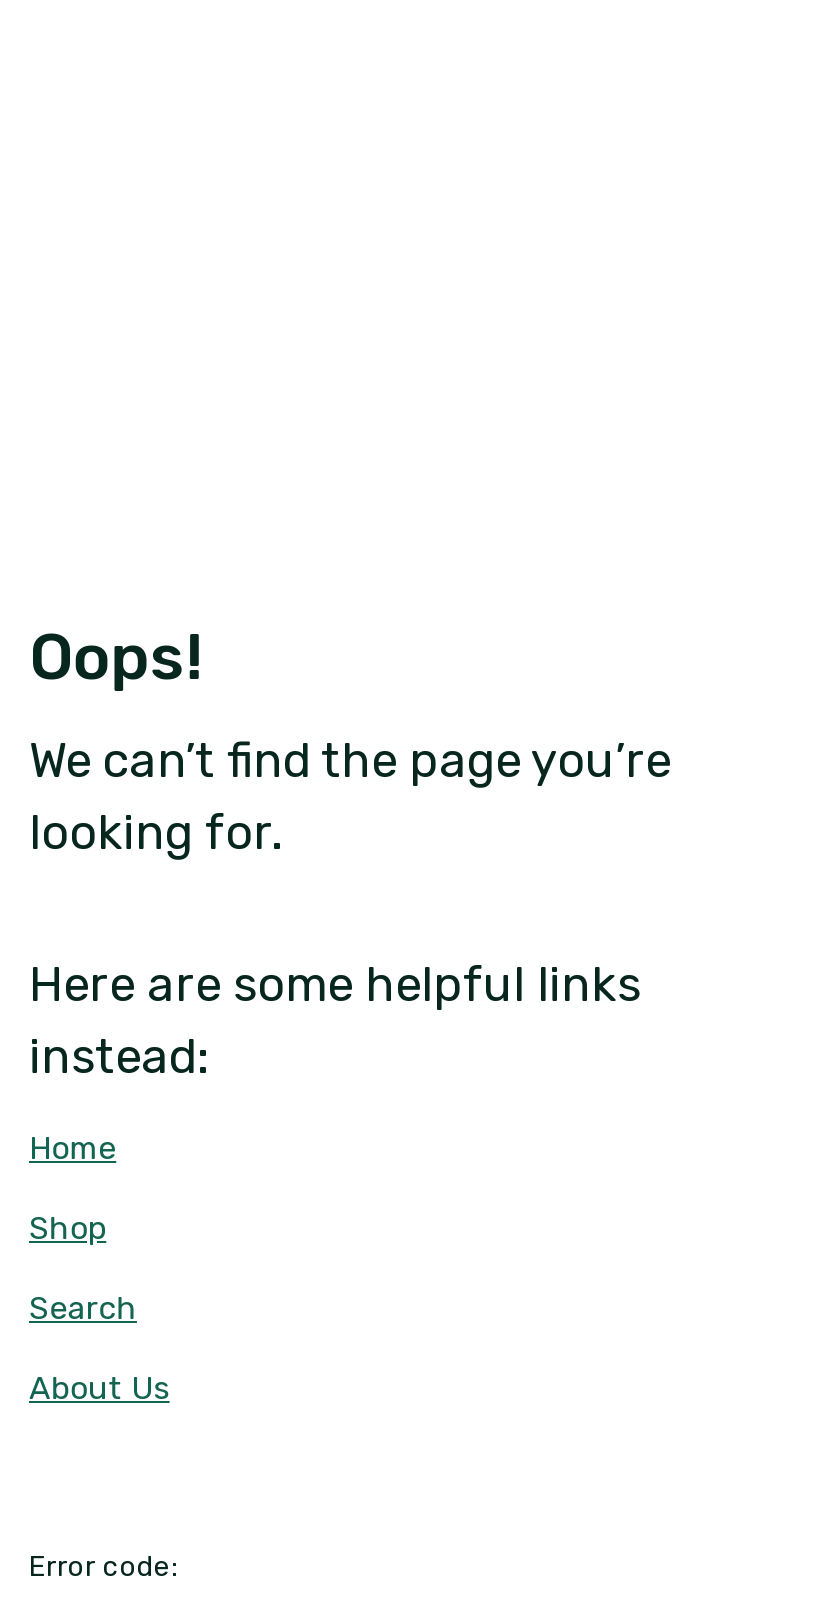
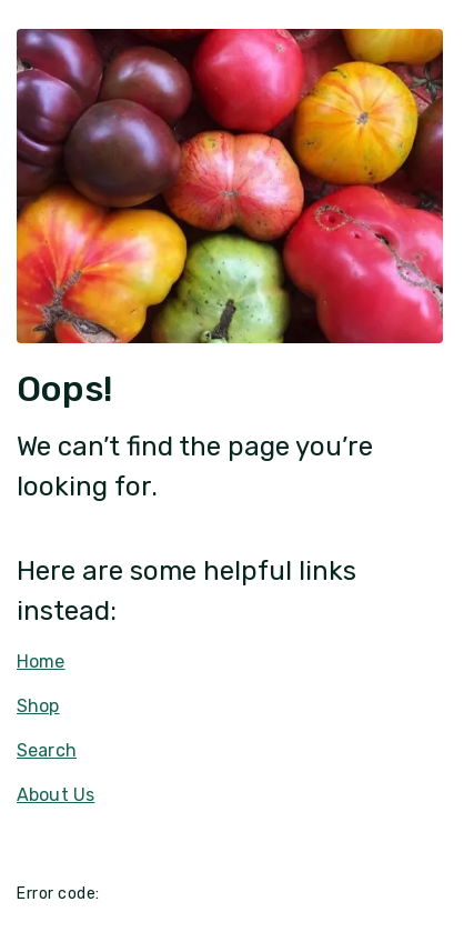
none -> [16,28,444,344] [image]

